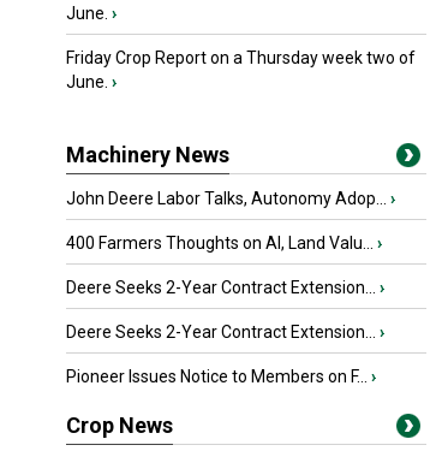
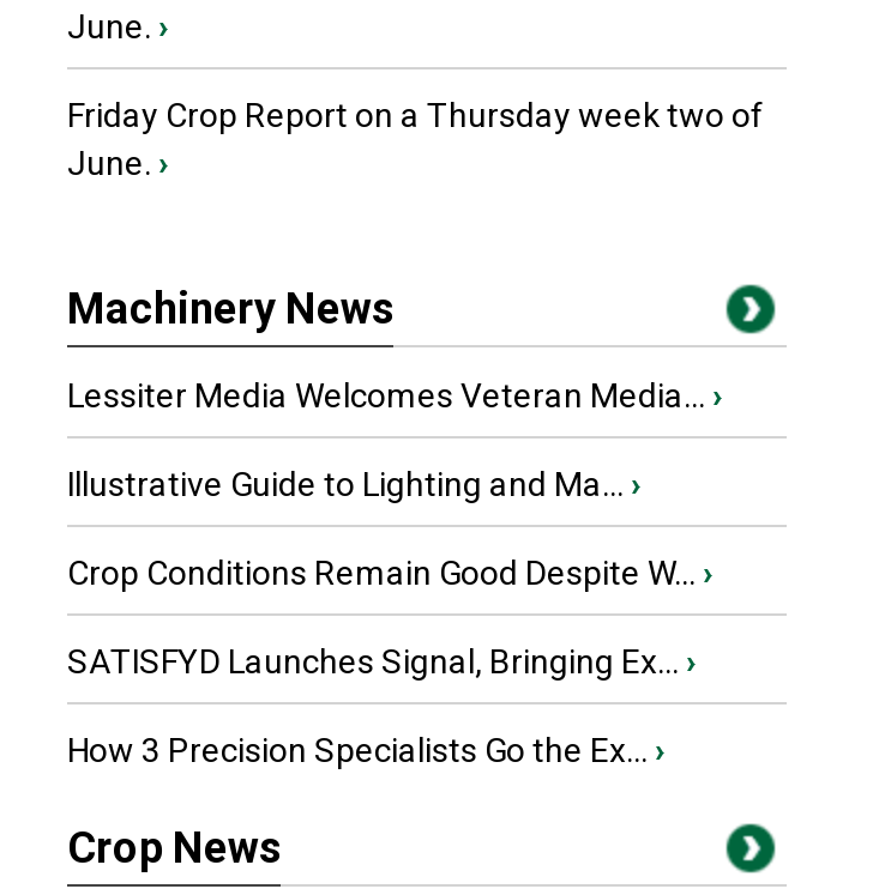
[66,189,395,208] John Deere Labor Talks, Autonomy Adop... › -> [67,376,722,415] Lessiter Media Welcomes Veteran Media... ›
[66,233,382,253] 400 Farmers Thoughts on AI, Land Valu... › -> [67,465,640,503] Illustrative Guide to Lighting and Ma... ›
[66,278,384,297] Deere Seeks 2-Year Contract Extension... › -> [67,554,712,592] Crop Conditions Remain Good Despite W... ›
[66,322,384,342] Deere Seeks 2-Year Contract Extension... › -> [67,642,696,681] SATISFYD Launches Signal, Bringing Ex... ›
[66,367,376,386] Pioneer Issues Notice to Members on F... › -> [67,731,664,769] How 3 Precision Specialists Go the Ex... ›

